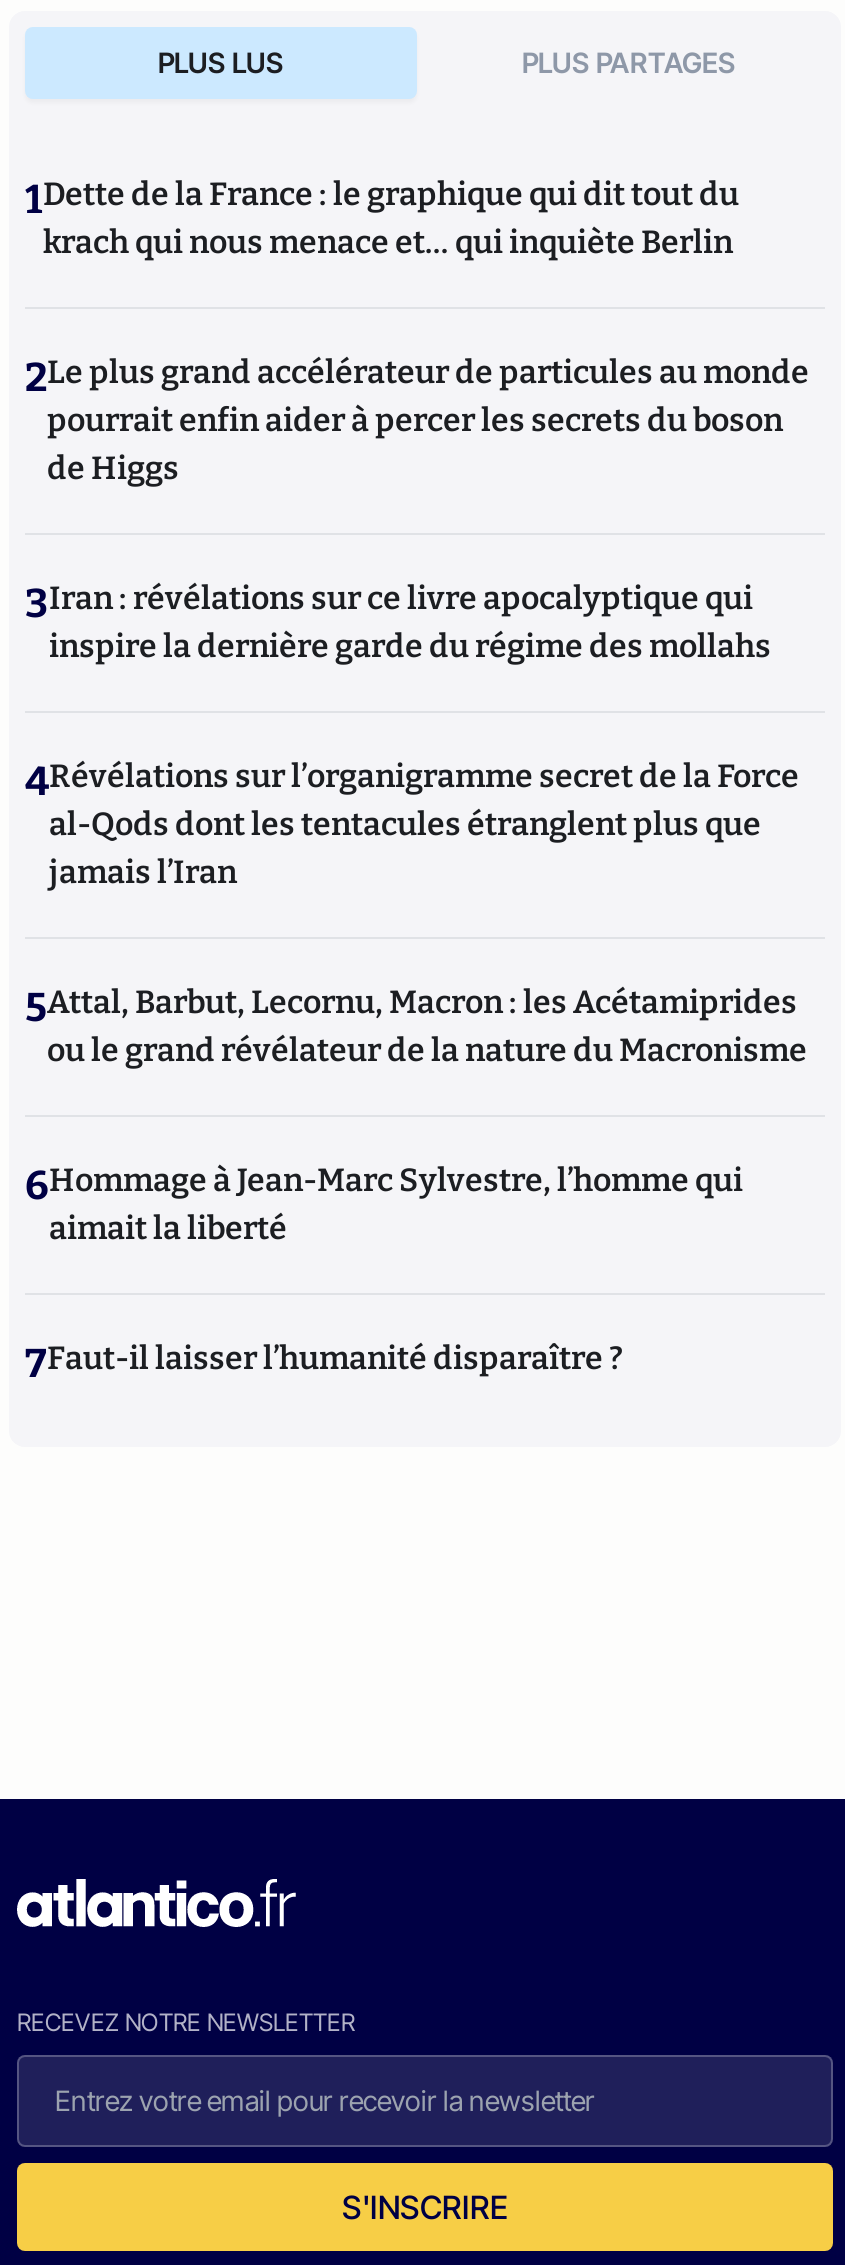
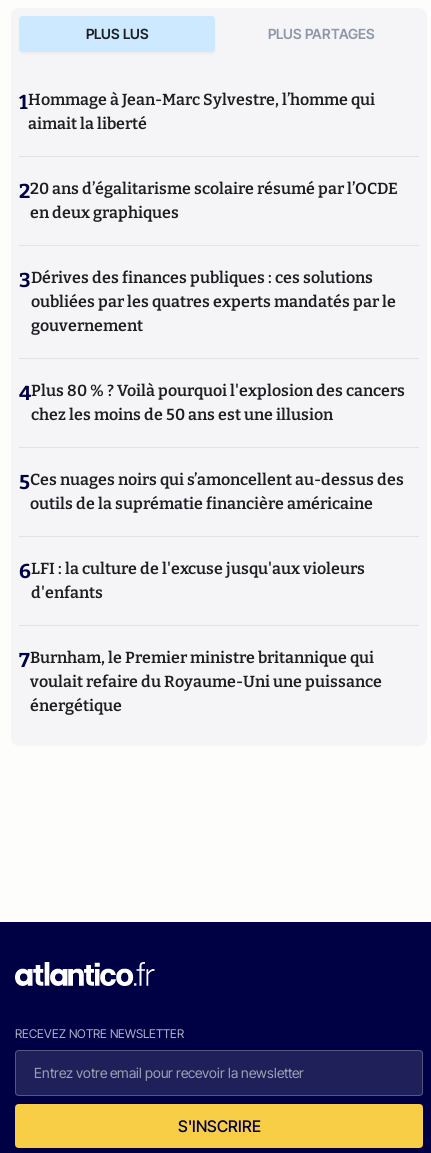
[25,175,809,1209] 1Dette de la France : le graphique qui dit tout du | krach qui nous menace et… qui inquiète Berlin | 2Le plus grand accélérateur de particules au monde | pourrait enfin aider à percer les secrets du boson | de Higgs | 3Iran : révélations sur ce livre apocalyptique qui | inspire la dernière garde du régime des mollahs | 4Révélations sur l’organigramme secret de la Force | al-Qods dont les tentacules étranglent plus que | jamais l’Iran | 5Attal, Barbut, Lecornu, Macron : les Acétamiprides | ou le grand révélateur de la nature du Macronisme | 6Hommage à Jean-Marc Sylvestre, l’homme qui -> [19,90,375,114] 1Hommage à Jean-Marc Sylvestre, l’homme qui
moved [49,1209,287,1247] -> [28,114,147,133]: aimait la liberté
[25,1339,623,1387] 7Faut-il laisser l’humanité disparaître ? -> [19,179,405,715] 220 ans d’égalitarisme scolaire résumé par l’OCDE | en deux graphiques | 3Dérives des finances publiques : ces solutions | oubliées par les quatres experts mandatés par le | gouvernement | 4Plus 80 % ? Voilà pourquoi l'explosion des cancers | chez les moins de 50 ans est une illusion | 5Ces nuages noirs qui s’amoncellent au-dessus des | outils de la suprématie financière américaine | 6LFI : la culture de l'excuse jusqu'aux violeurs | d'enfants | 7Burnham, le Premier ministre britannique qui | voulait refaire du Royaume-Uni une puissance | énergétique

